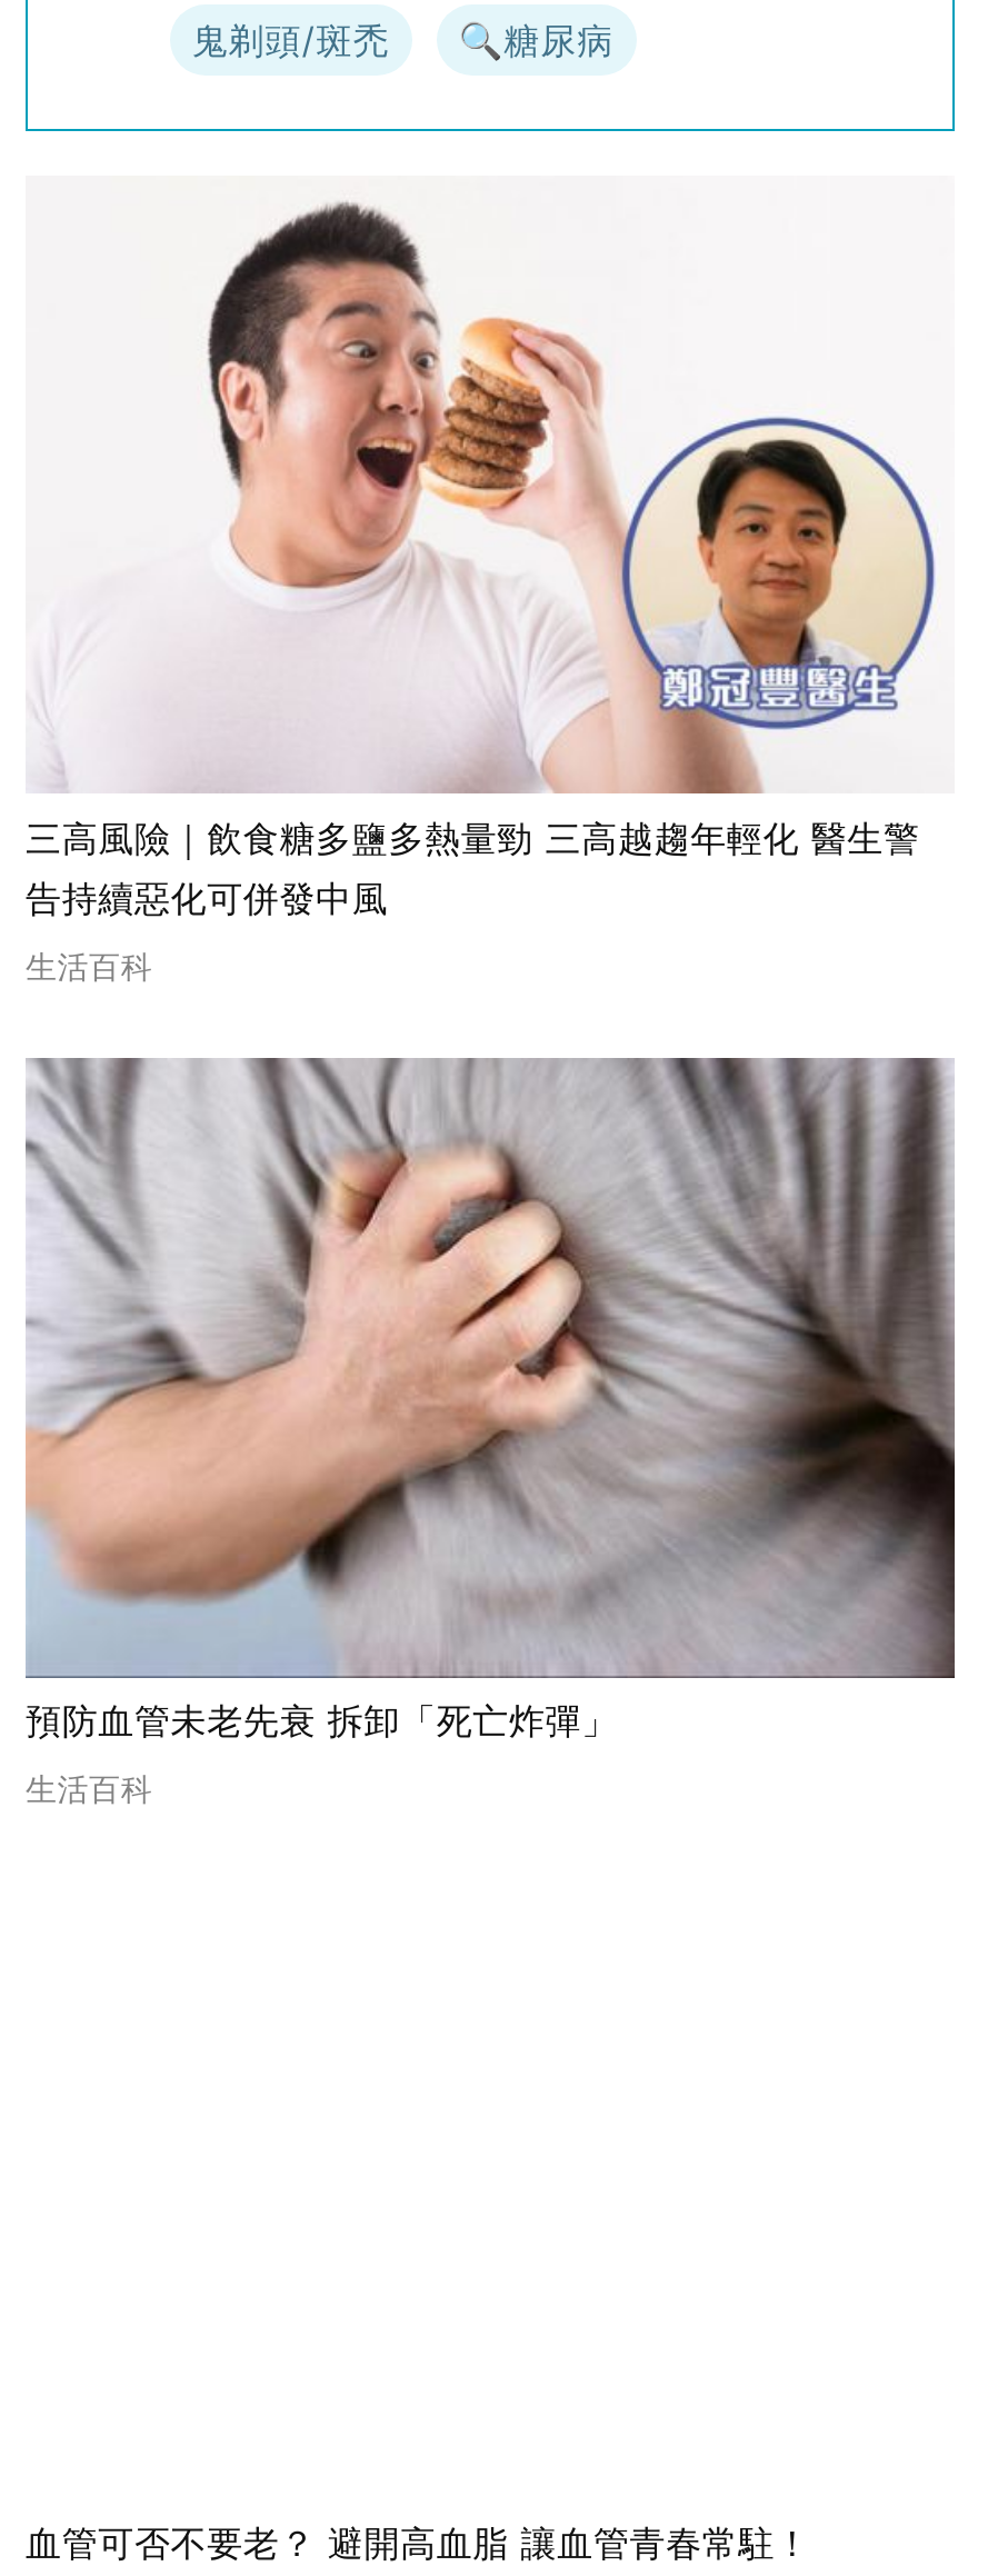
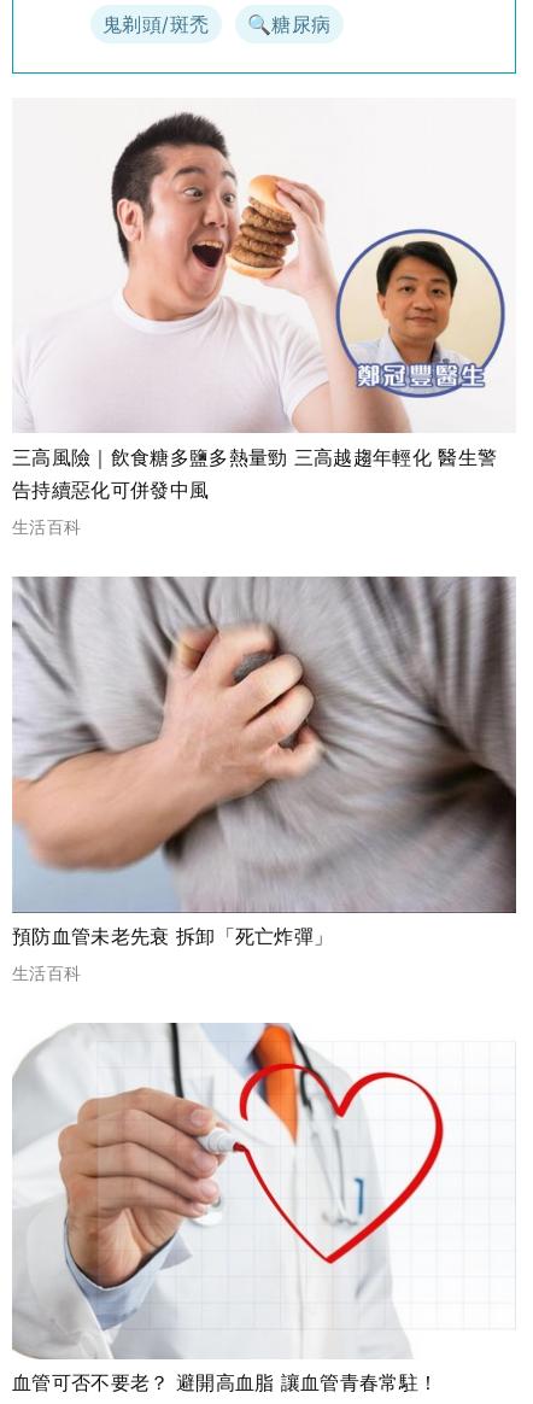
none -> [11,1022,445,1361] [image]

